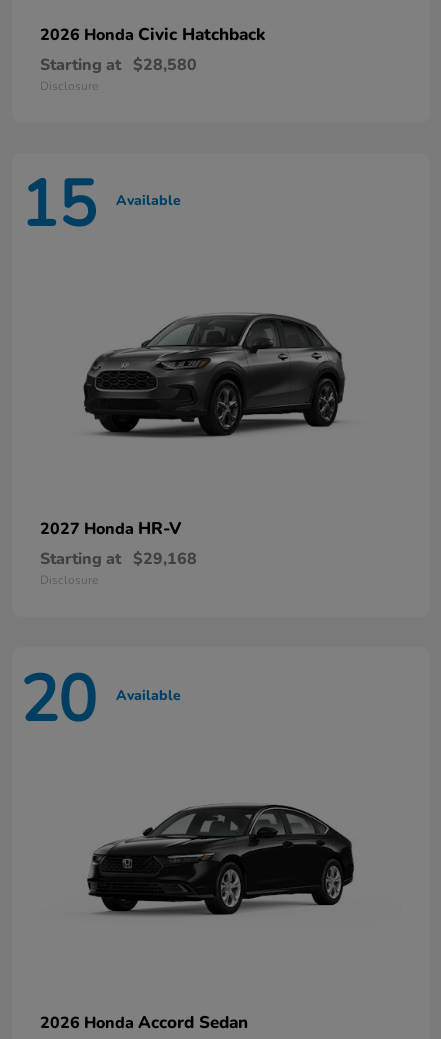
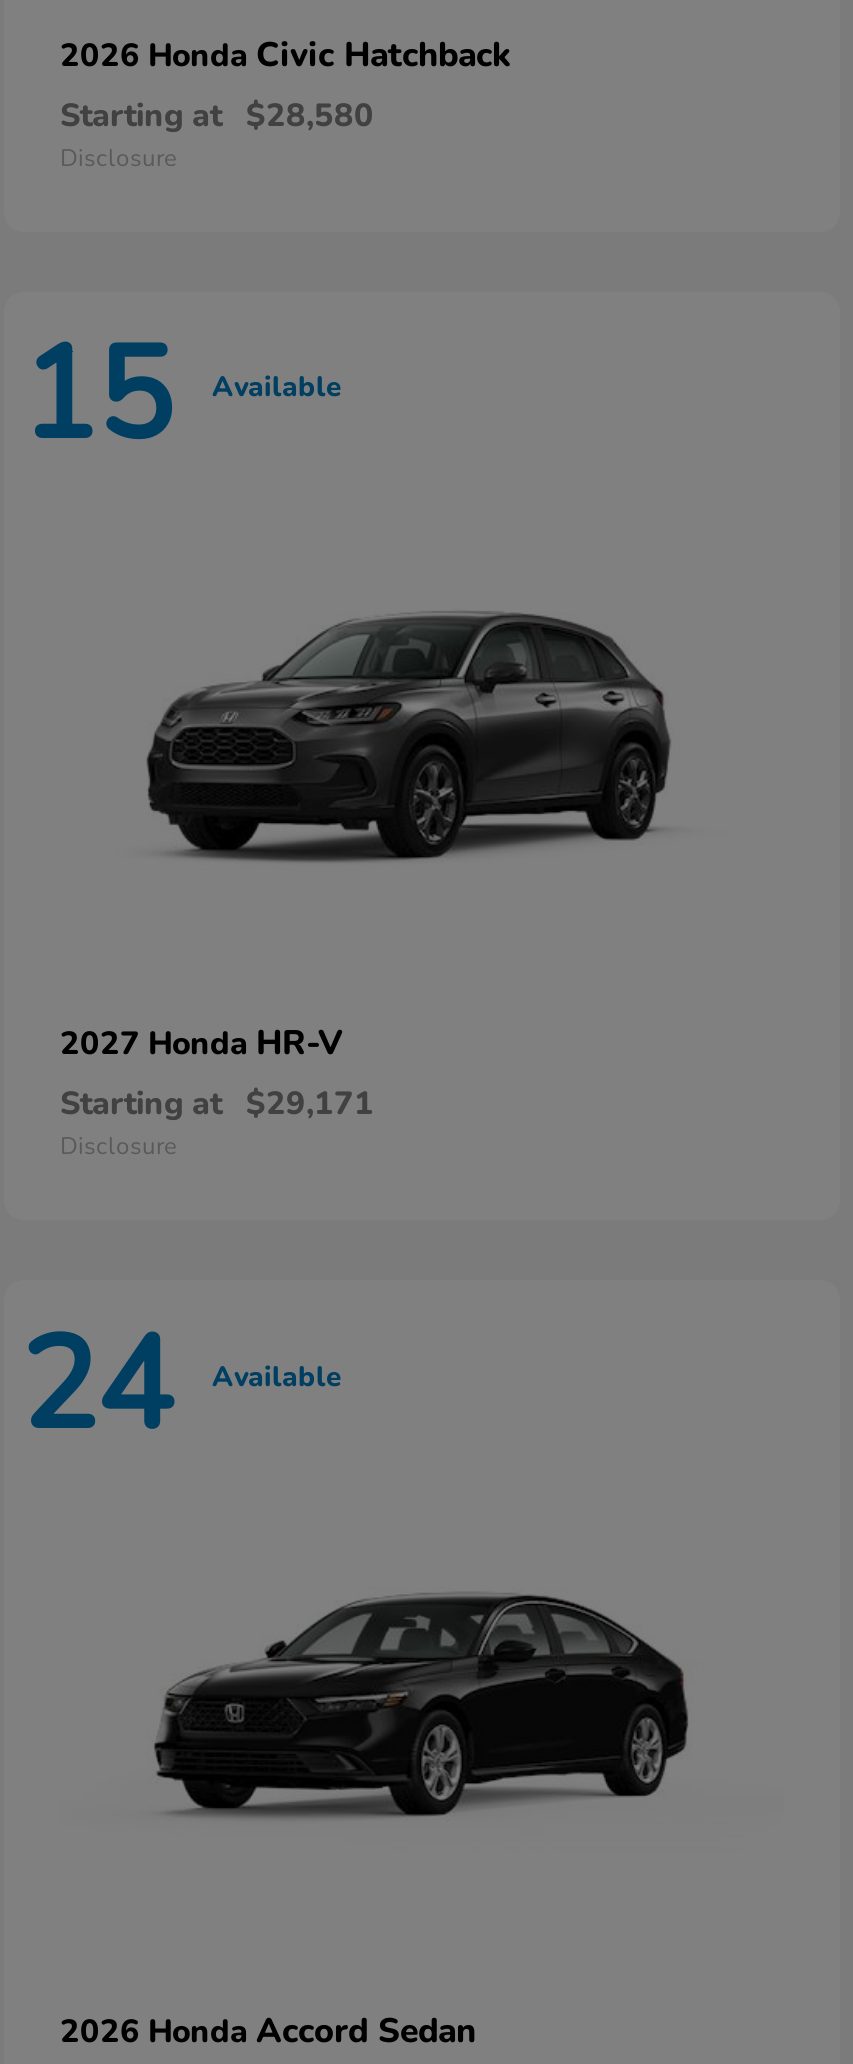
[40,548,197,570] Starting at $29,168 -> [60,1082,374,1126] Starting at $29,171
[20,656,181,744] 20 Available -> [20,1297,342,1473] 24 Available

